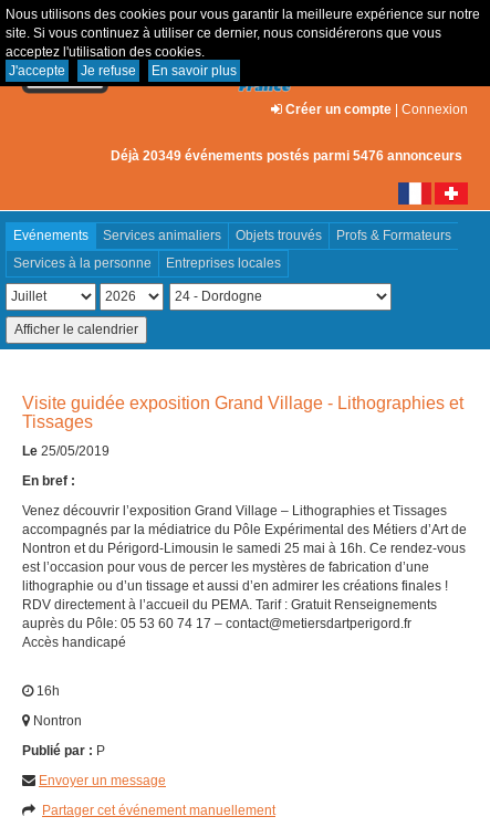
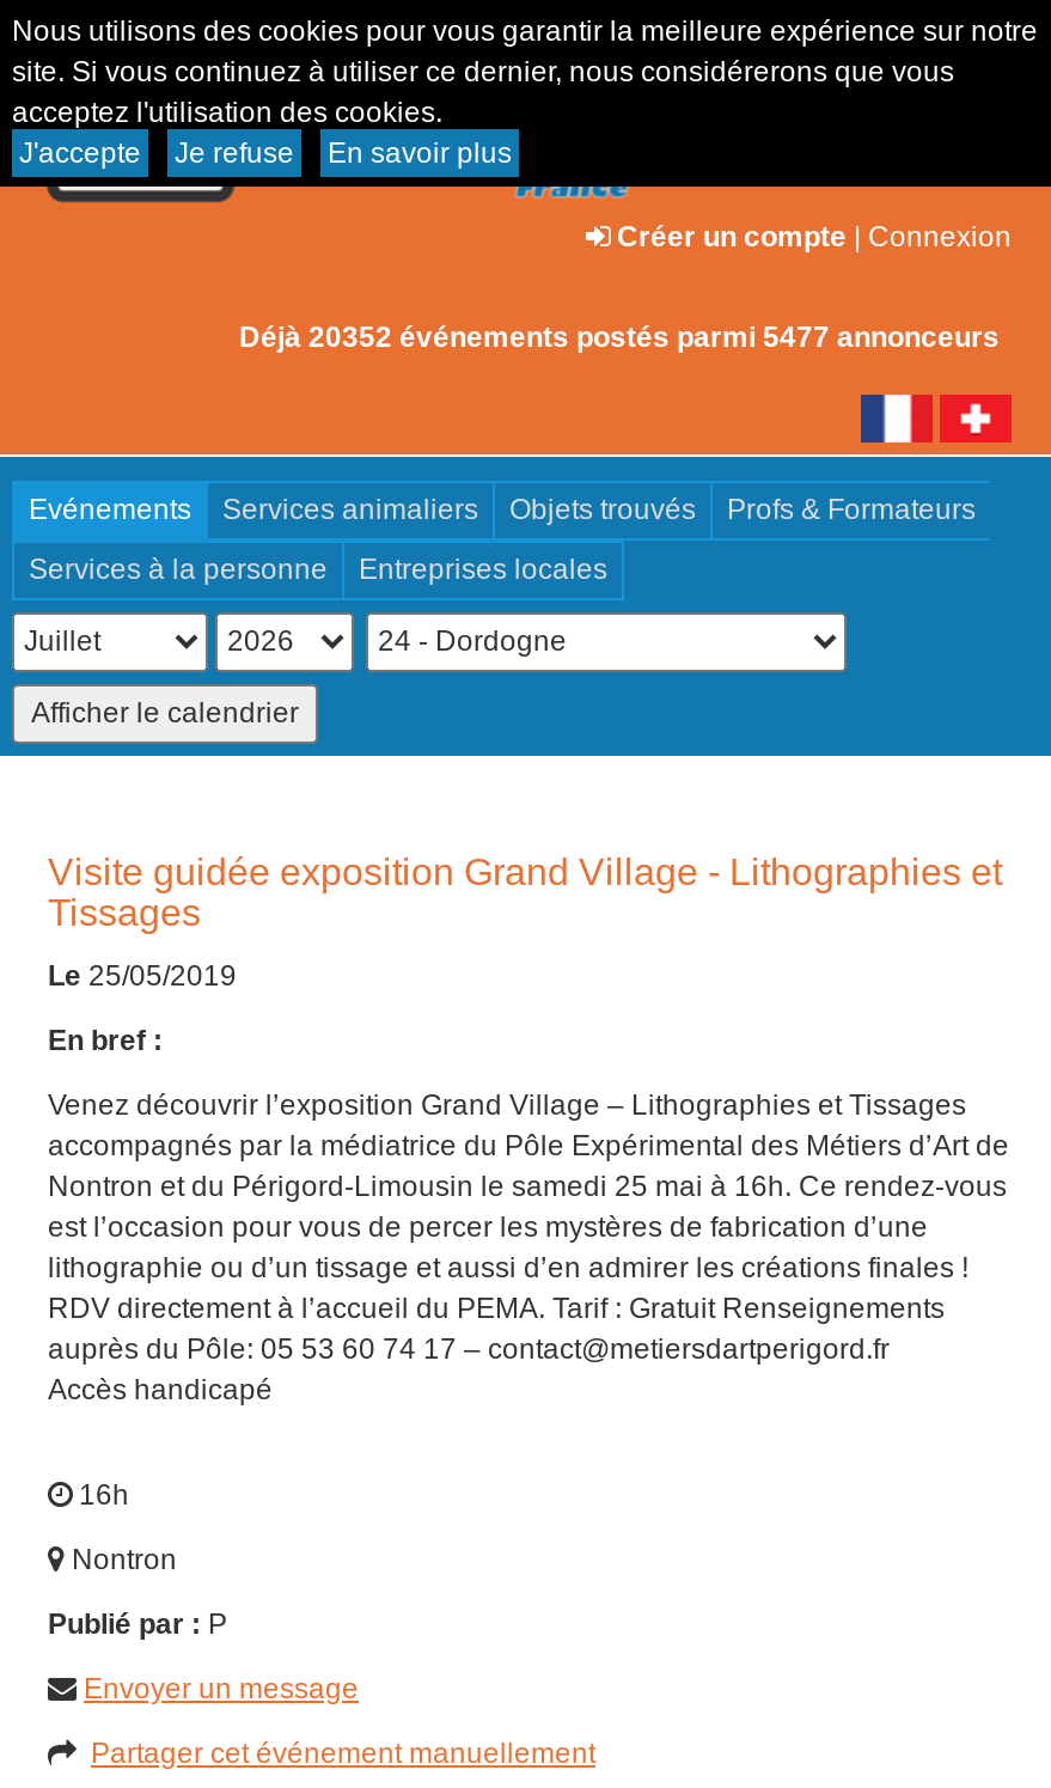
[111,148,462,163] Déjà 20349 événements postés parmi 5476 annonceurs -> [239,320,1000,353] Déjà 20352 événements postés parmi 5477 annonceurs

